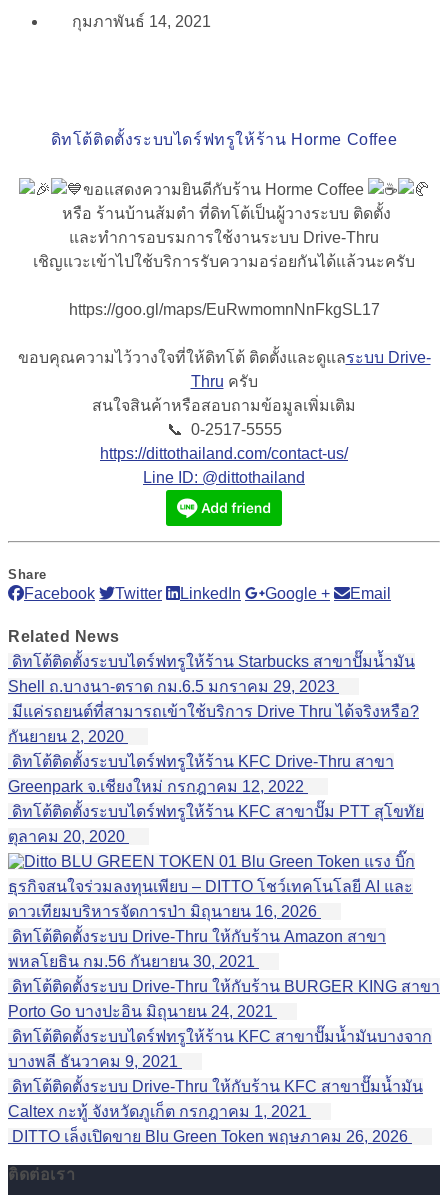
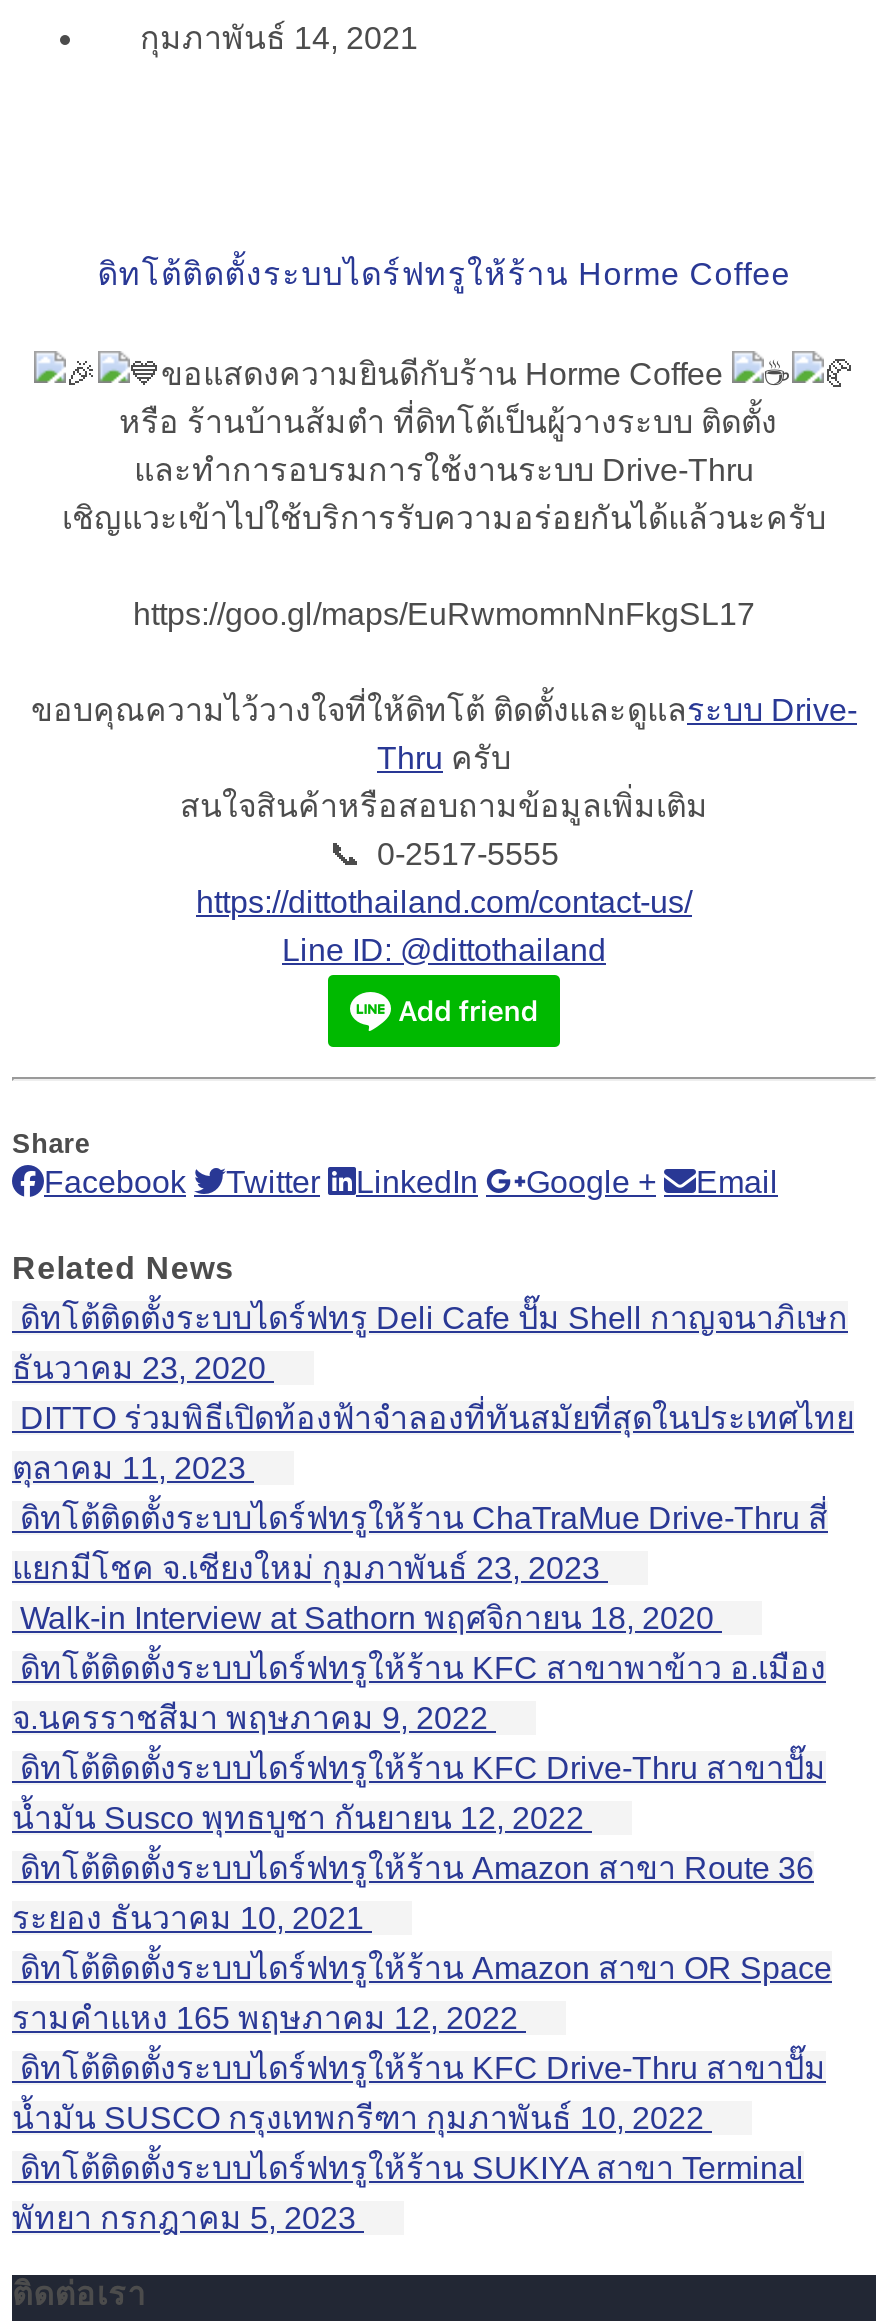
[8,653,440,1145] ดิทโต้ติดตั้งระบบไดร์ฟทรูให้ร้าน Starbucks สาขาปั๊มน้ำมัน | Shell ถ.บางนา-ตราด กม.6.5 มกราคม 29, 2023 | มีแค่รถยนต์ที่สามารถเข้าใช้บริการ Drive Thru ได้จริงหรือ? | กันยายน 2, 2020 | ดิทโต้ติดตั้งระบบไดร์ฟทรูให้ร้าน KFC Drive-Thru สาขา | Greenpark จ.เชียงใหม่ กรกฎาคม 12, 2022 | ดิทโต้ติดตั้งระบบไดร์ฟทรูให้ร้าน KFC สาขาปั๊ม PTT สุโขทัย | ตุลาคม 20, 2020 | Blu Green Token แรง บิ๊ก | ธุรกิจสนใจร่วมลงทุนเพียบ – DITTO โชว์เทคโนโลยี AI และ | ดาวเทียมบริหารจัดการป่า มิถุนายน 16, 2026 | ดิทโต้ติดตั้งระบบ Drive-Thru ให้กับร้าน Amazon สาขา | พหลโยธิน กม.56 กันยายน 30, 2021 | ดิทโต้ติดตั้งระบบ Drive-Thru ให้กับร้าน BURGER KING สาขา | Porto Go บางปะอิน มิถุนายน 24, 2021 | ดิทโต้ติดตั้งระบบไดร์ฟทรูให้ร้าน KFC สาขาปั๊มน้ำมันบางจาก | บางพลี ธันวาคม 9, 2021 | ดิทโต้ติดตั้งระบบ Drive-Thru ให้กับร้าน KFC สาขาปั๊มน้ำมัน | Caltex กะทู้ จังหวัดภูเก็ต กรกฎาคม 1, 2021 | DITTO เล็งเปิดขาย Blu Green Token พฤษภาคม 26, 2026 -> [12,1301,854,2235] ดิทโต้ติดตั้งระบบไดร์ฟทรู Deli Cafe ปั๊ม Shell กาญจนาภิเษก | ธันวาคม 23, 2020 | DITTO ร่วมพิธีเปิดท้องฟ้าจำลองที่ทันสมัยที่สุดในประเทศไทย | ตุลาคม 11, 2023 | ดิทโต้ติดตั้งระบบไดร์ฟทรูให้ร้าน ChaTraMue Drive-Thru สี่ | แยกมีโชค จ.เชียงใหม่ กุมภาพันธ์ 23, 2023 | Walk-in Interview at Sathorn พฤศจิกายน 18, 2020 | ดิทโต้ติดตั้งระบบไดร์ฟทรูให้ร้าน KFC สาขาพาข้าว อ.เมือง | จ.นครราชสีมา พฤษภาคม 9, 2022 | ดิทโต้ติดตั้งระบบไดร์ฟทรูให้ร้าน KFC Drive-Thru สาขาปั๊ม | น้ำมัน Susco พุทธบูชา กันยายน 12, 2022 | ดิทโต้ติดตั้งระบบไดร์ฟทรูให้ร้าน Amazon สาขา Route 36 | ระยอง ธันวาคม 10, 2021 | ดิทโต้ติดตั้งระบบไดร์ฟทรูให้ร้าน Amazon สาขา OR Space | รามคำแหง 165 พฤษภาคม 12, 2022 | ดิทโต้ติดตั้งระบบไดร์ฟทรูให้ร้าน KFC Drive-Thru สาขาปั๊ม | น้ำมัน SUSCO กรุงเทพกรีฑา กุมภาพันธ์ 10, 2022 | ดิทโต้ติดตั้งระบบไดร์ฟทรูให้ร้าน SUKIYA สาขา Terminal | พัทยา กรกฎาคม 5, 2023

